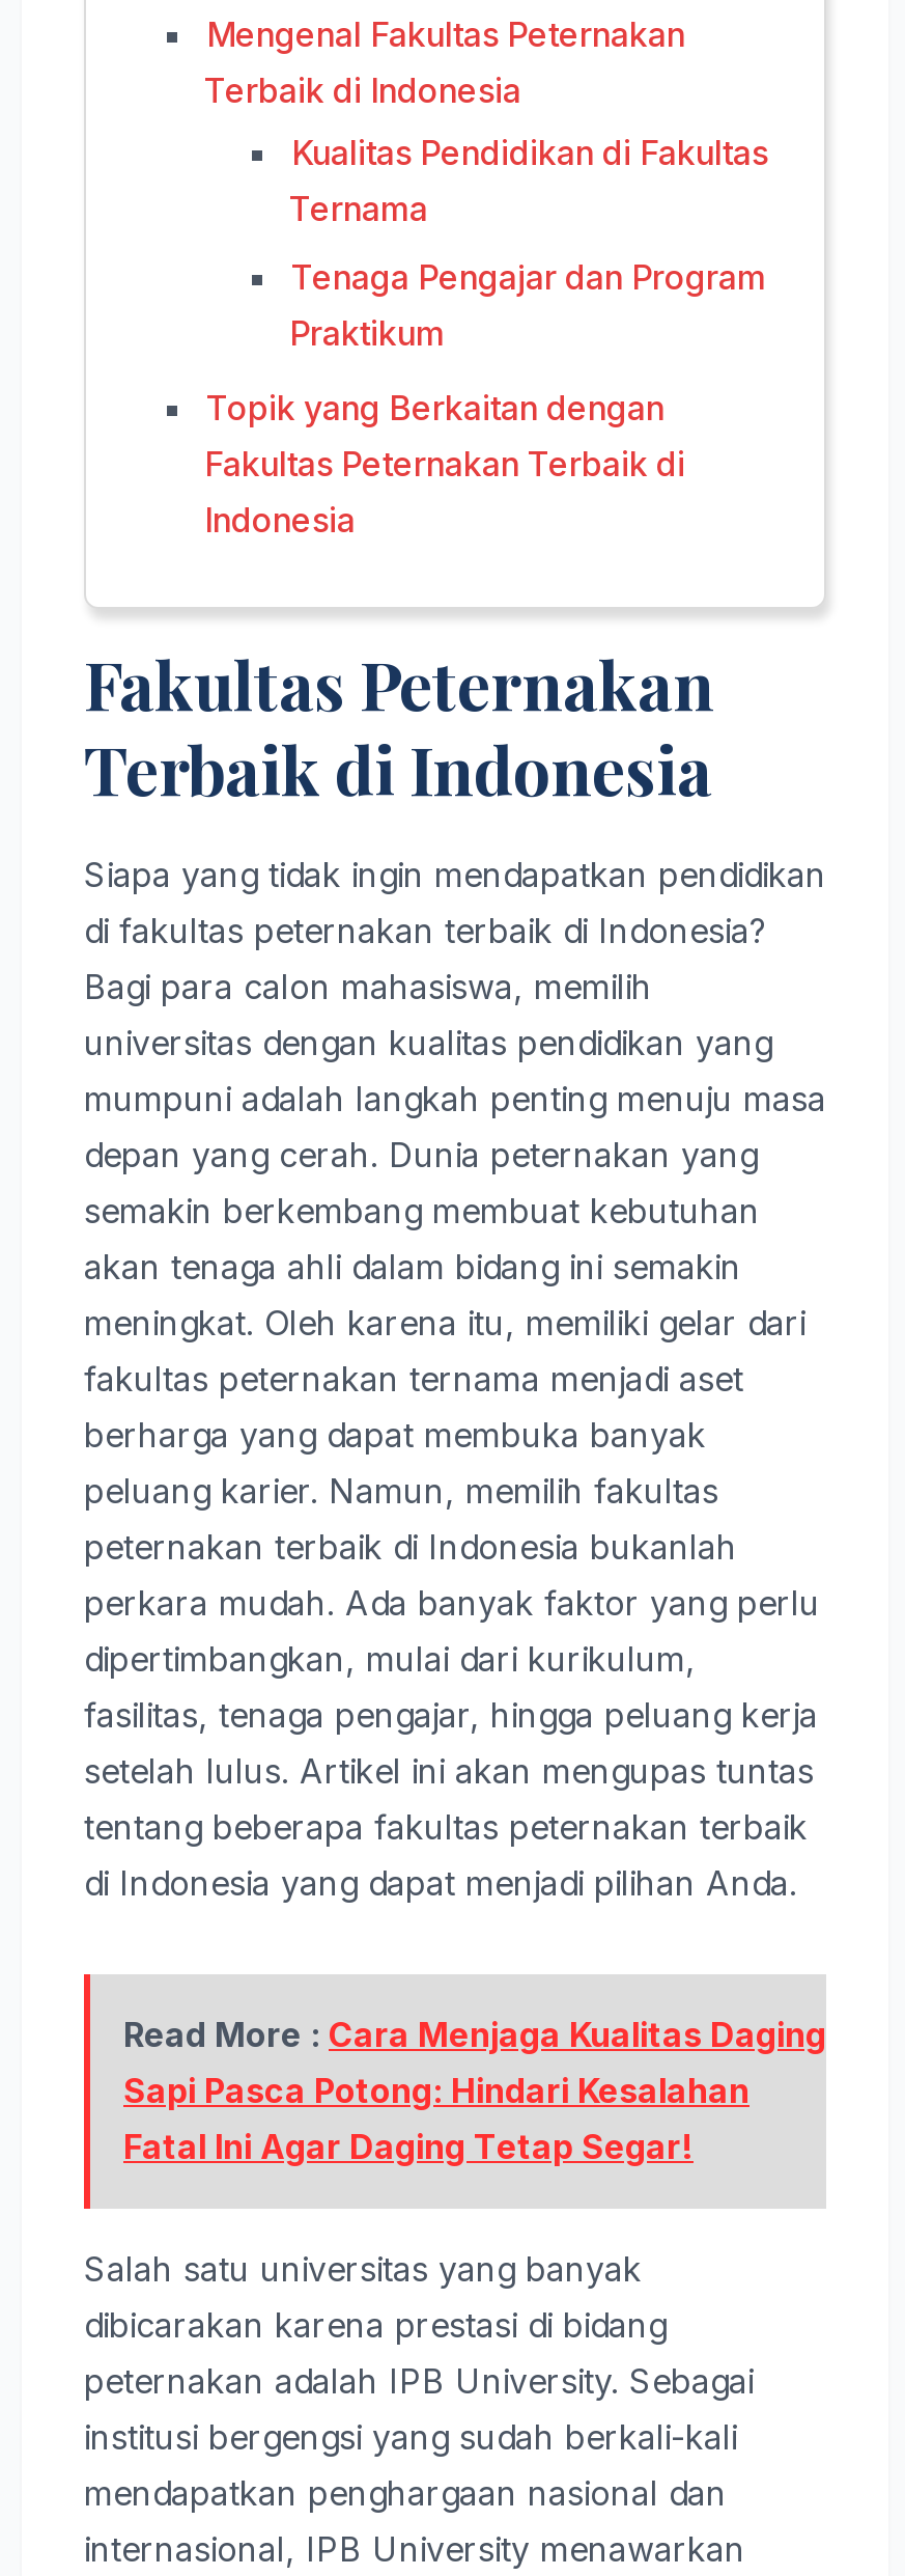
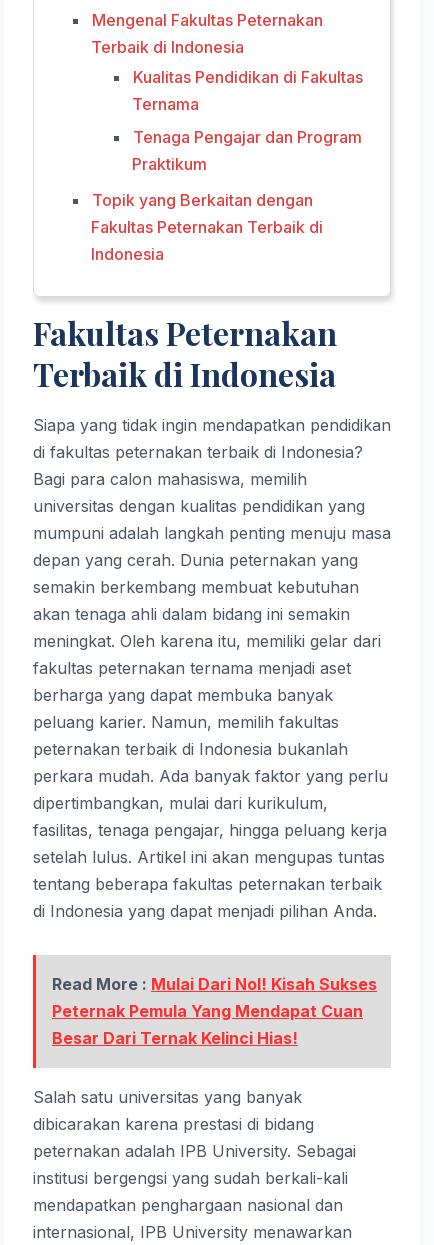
[123,2013,826,2167] Read More : Cara Menjaga Kualitas Daging | Sapi Pasca Potong: Hindari Kesalahan | Fatal Ini Agar Daging Tetap Segar! -> [52,974,377,1048] Read More : Mulai Dari Nol! Kisah Sukses | Peternak Pemula Yang Mendapat Cuan | Besar Dari Ternak Kelinci Hias!

